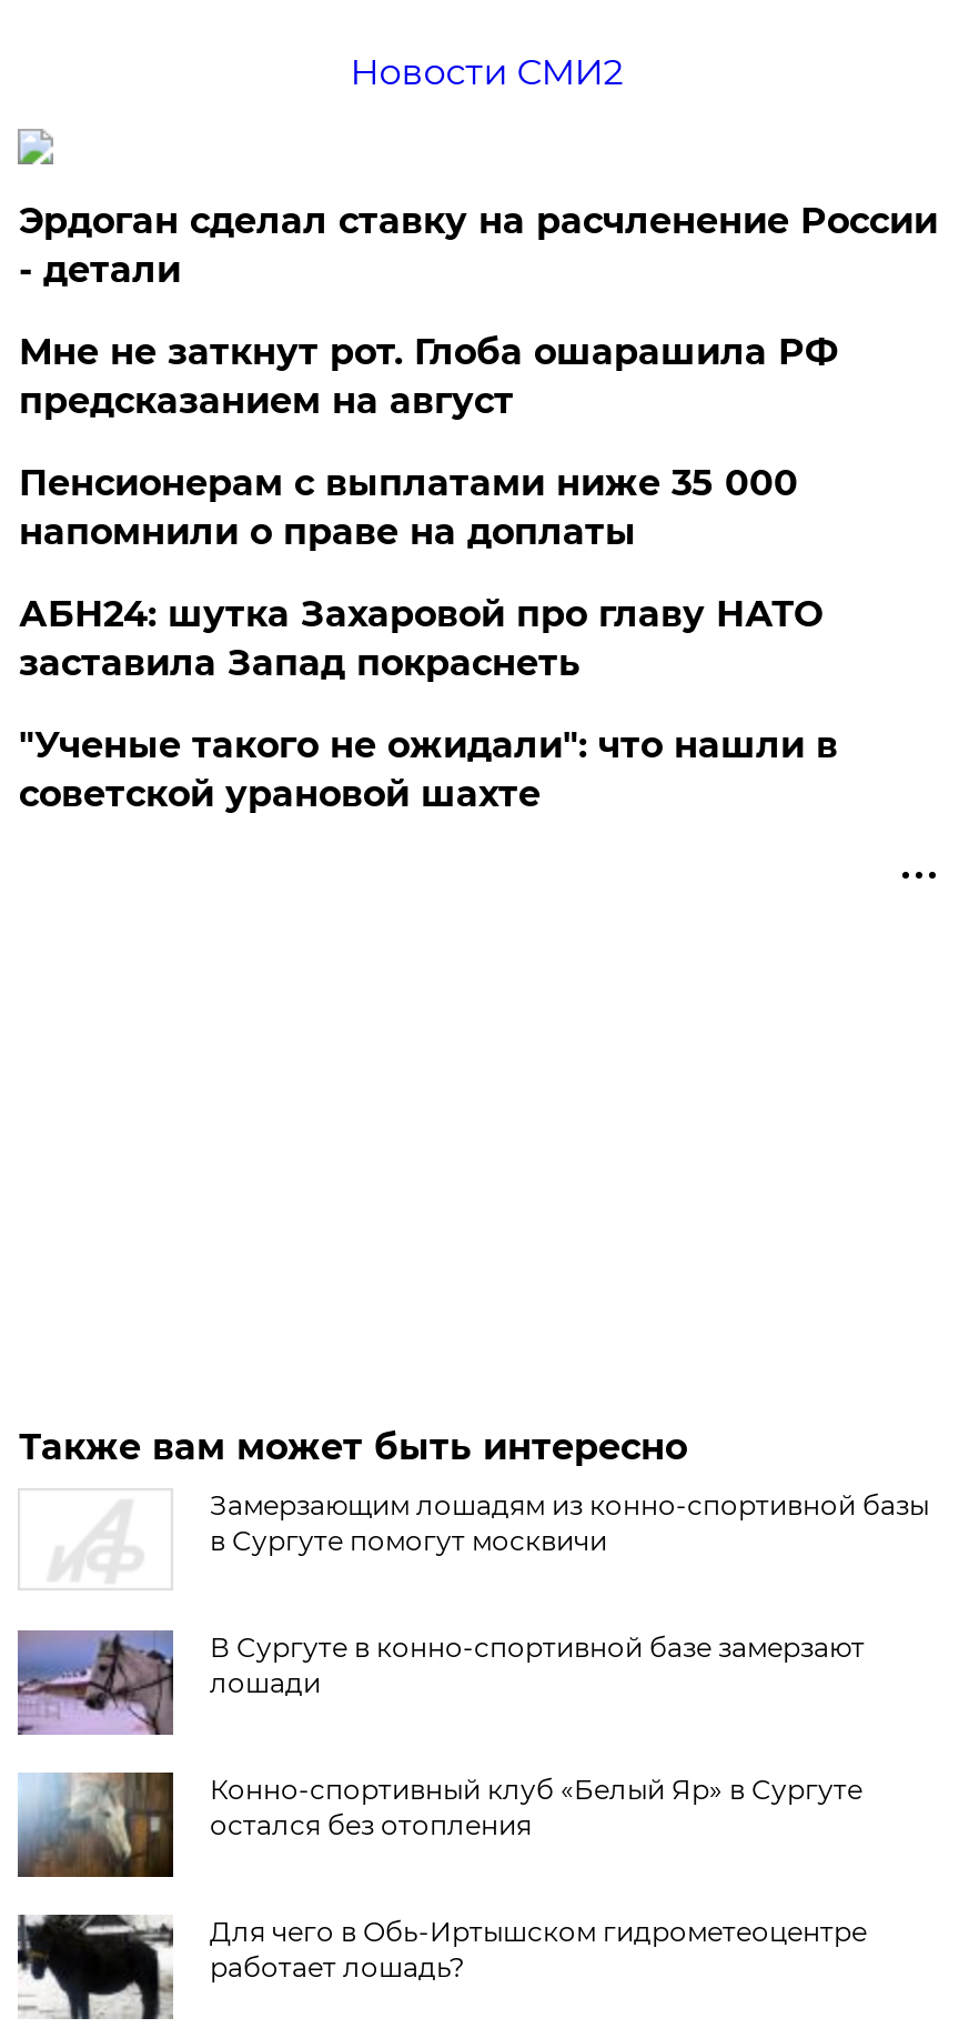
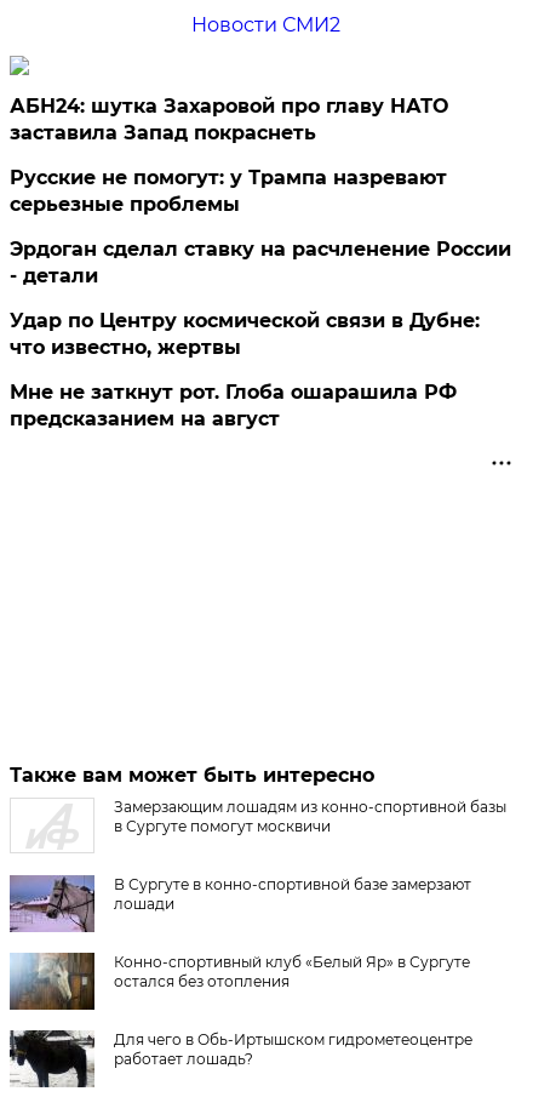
moved [19,200,938,291] -> [10,238,512,287]: Эрдоган сделал ставку на расчленение России | - детали
moved [19,331,838,422] -> [10,381,457,430]: Мне не заткнут рот. Глоба ошарашила РФ | предсказанием на август
[19,462,798,553] Пенсионерам с выплатами ниже 35 000 | напомнили о праве на доплаты -> none
moved [19,593,822,684] -> [10,95,449,144]: АБН24: шутка Захаровой про главу НАТО | заставила Запад покраснеть
[19,724,838,815] "Ученые такого не ожидали": что нашли в | советской урановой шахте -> [10,166,480,359] Русские не помогут: у Трампа назревают | серьезные проблемы | Удар по Центру космической связи в Дубне: | что известно, жертвы

